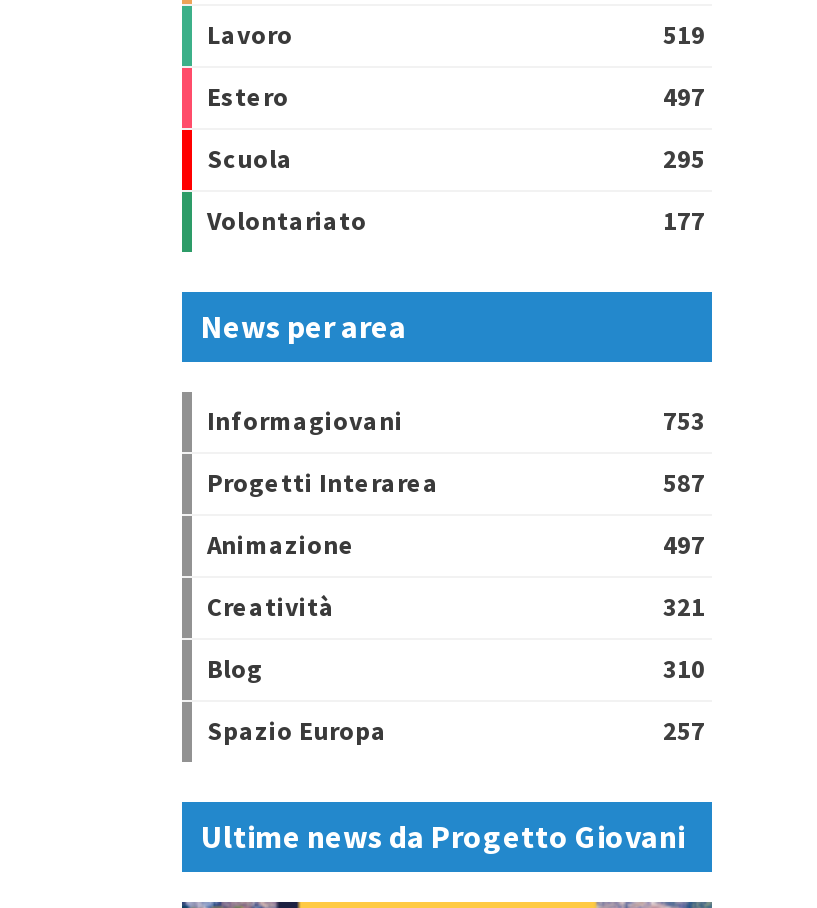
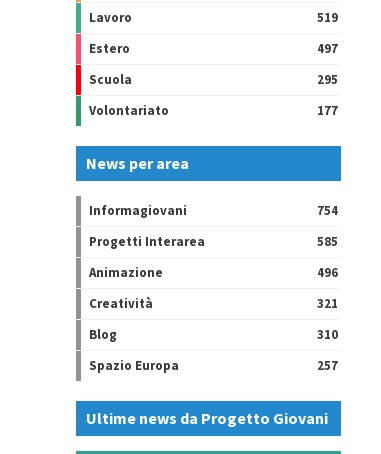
[663,404,705,438] 753 -> [316,202,337,219] 754
[663,466,705,500] 587 -> [316,233,337,250] 585
[663,528,705,562] 497 -> [316,264,337,281] 496

